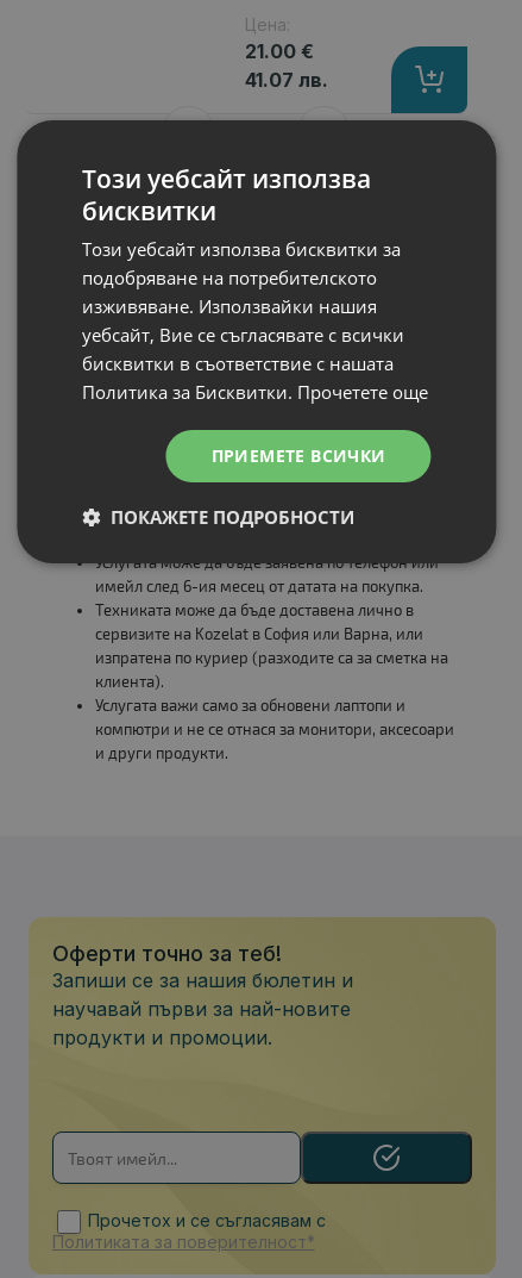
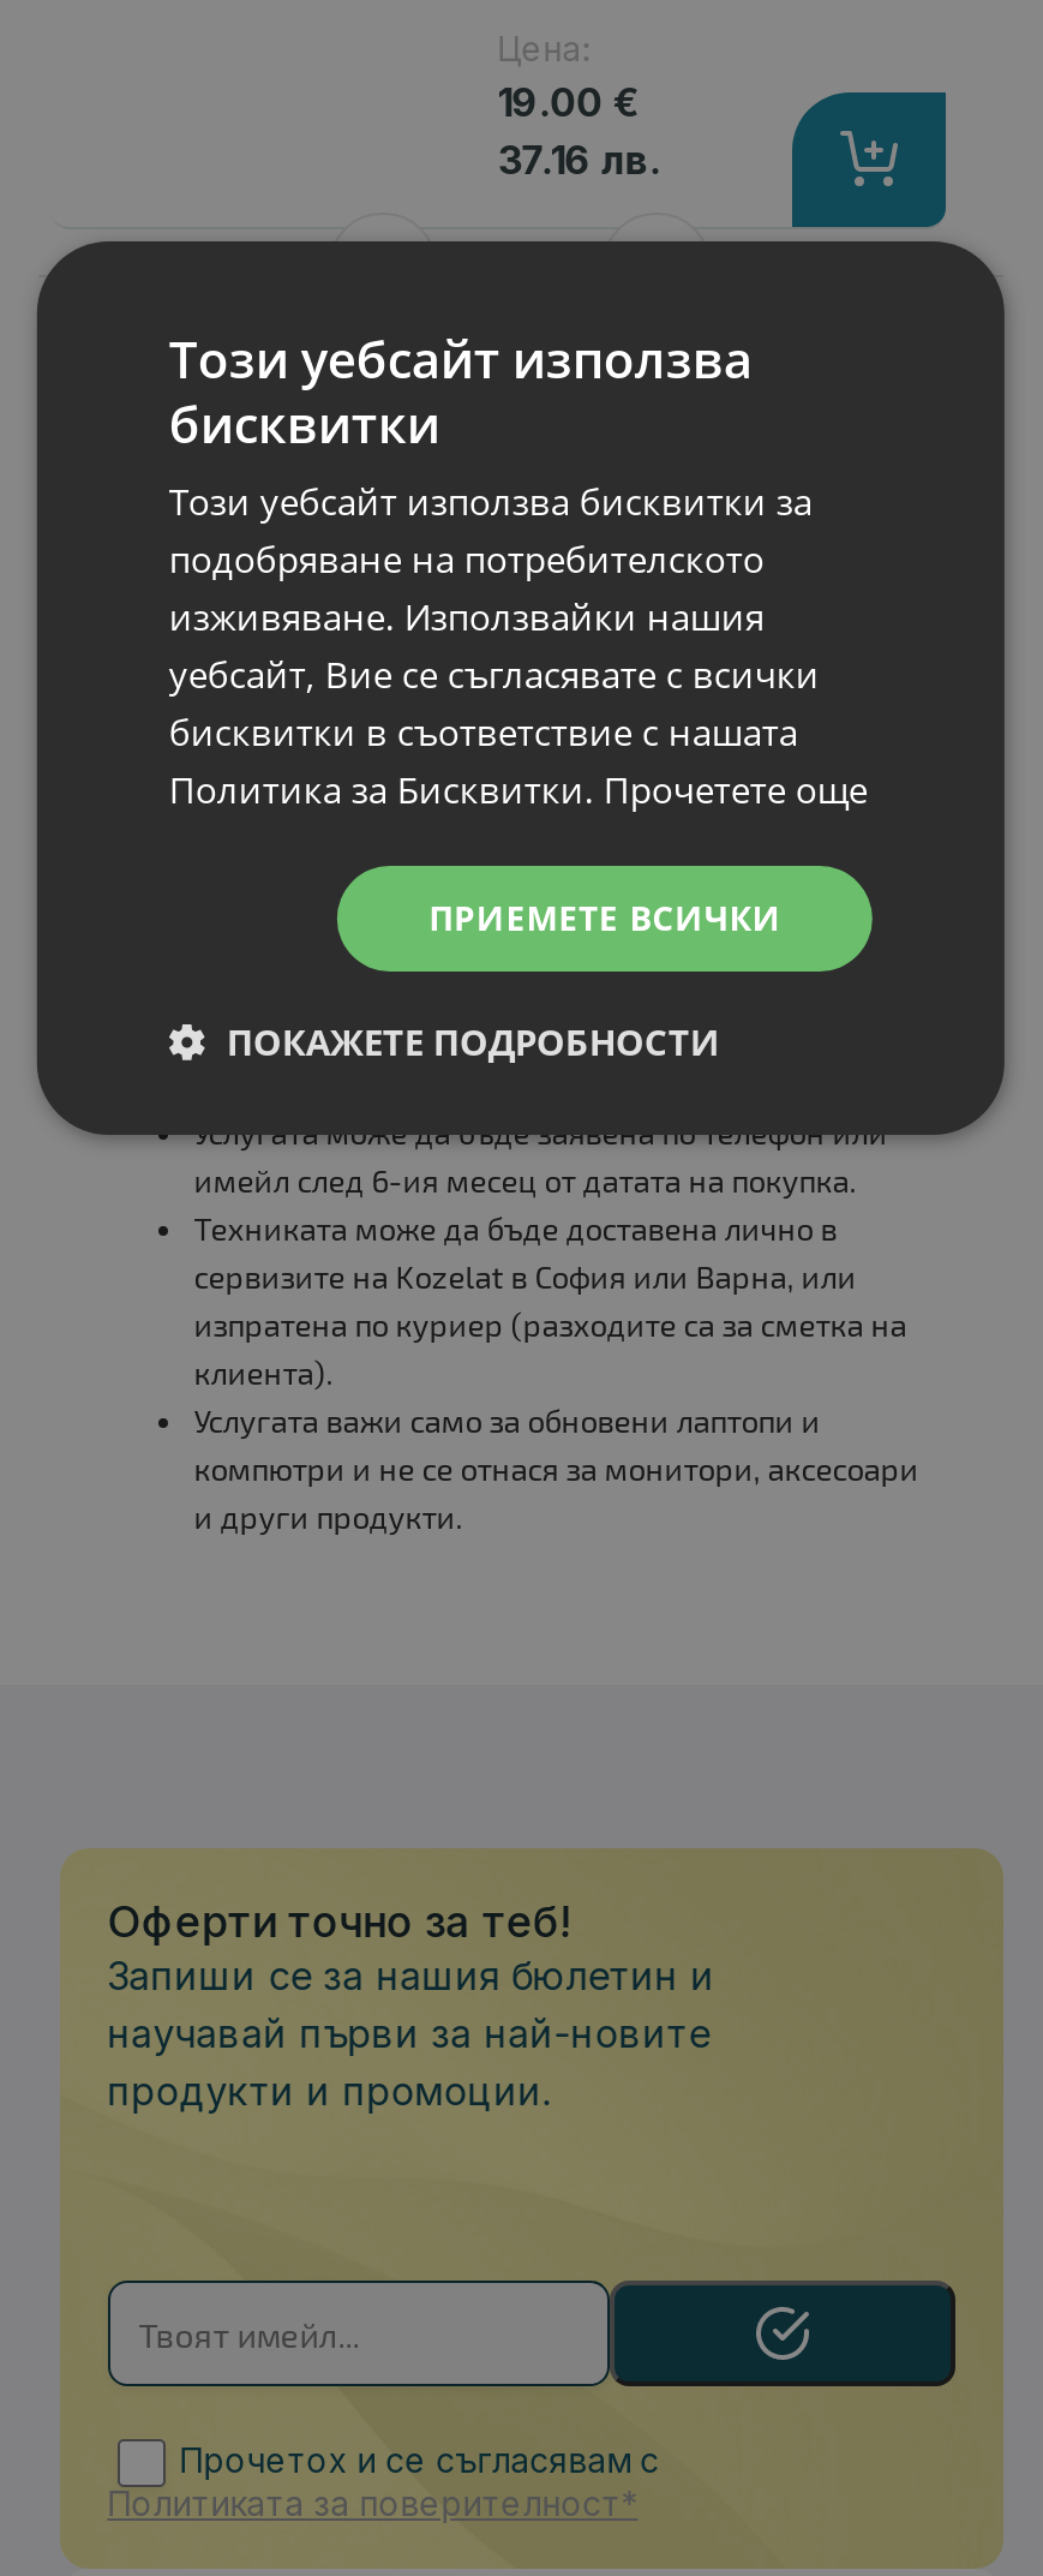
[245,40,314,63] 21.00 € -> [497,79,639,127] 19.00 €
[245,68,328,92] 41.07 лв. -> [497,136,661,184] 37.16 лв.

